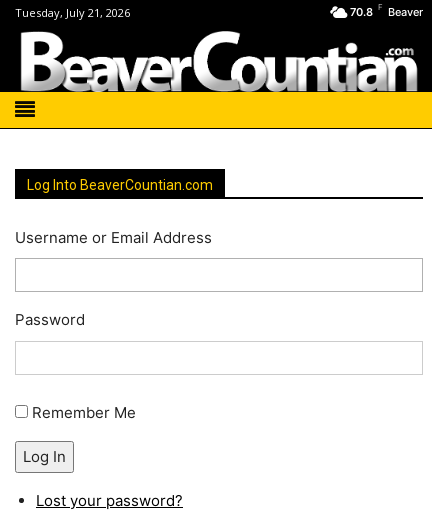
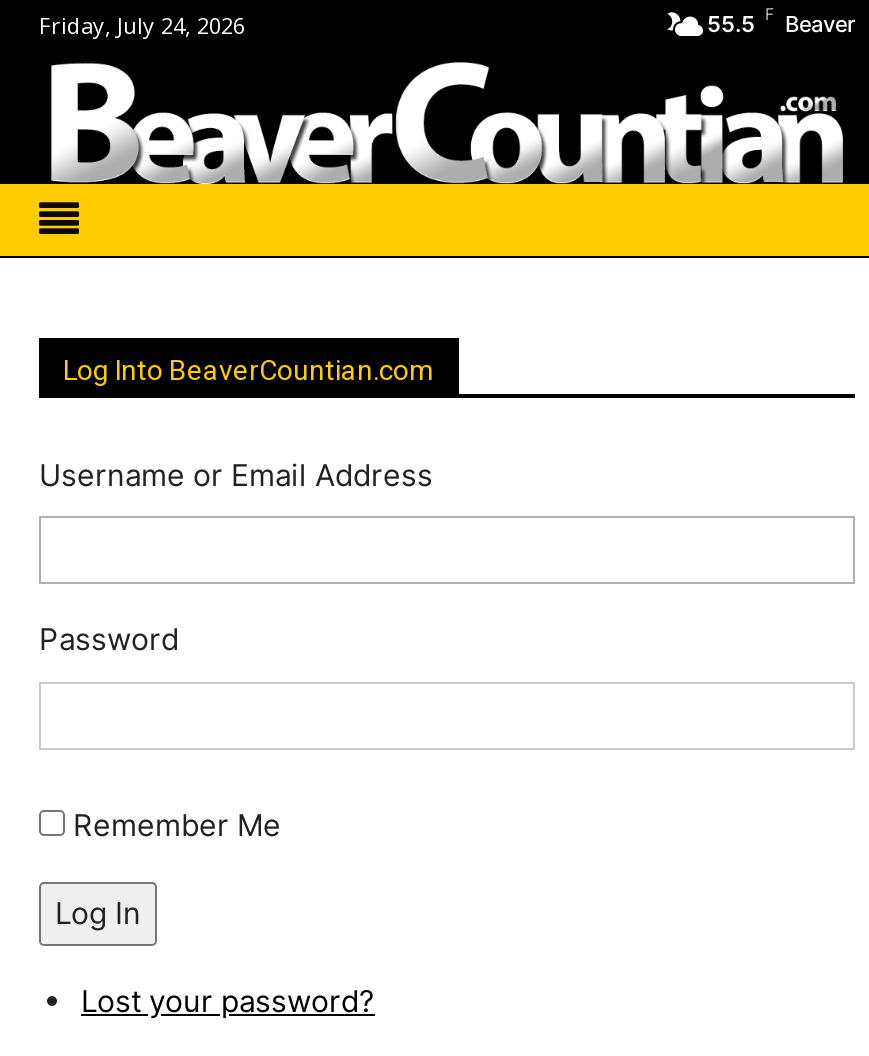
[15,5,130,20] Tuesday, July 21, 2026 -> [39,9,245,39] Friday, July 24, 2026
[350,2,423,19] 70.8 F Beaver -> [707,4,855,38] 55.5 F Beaver

